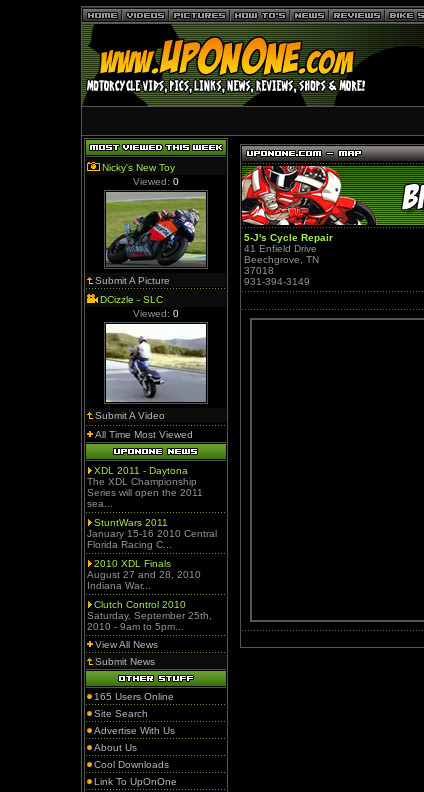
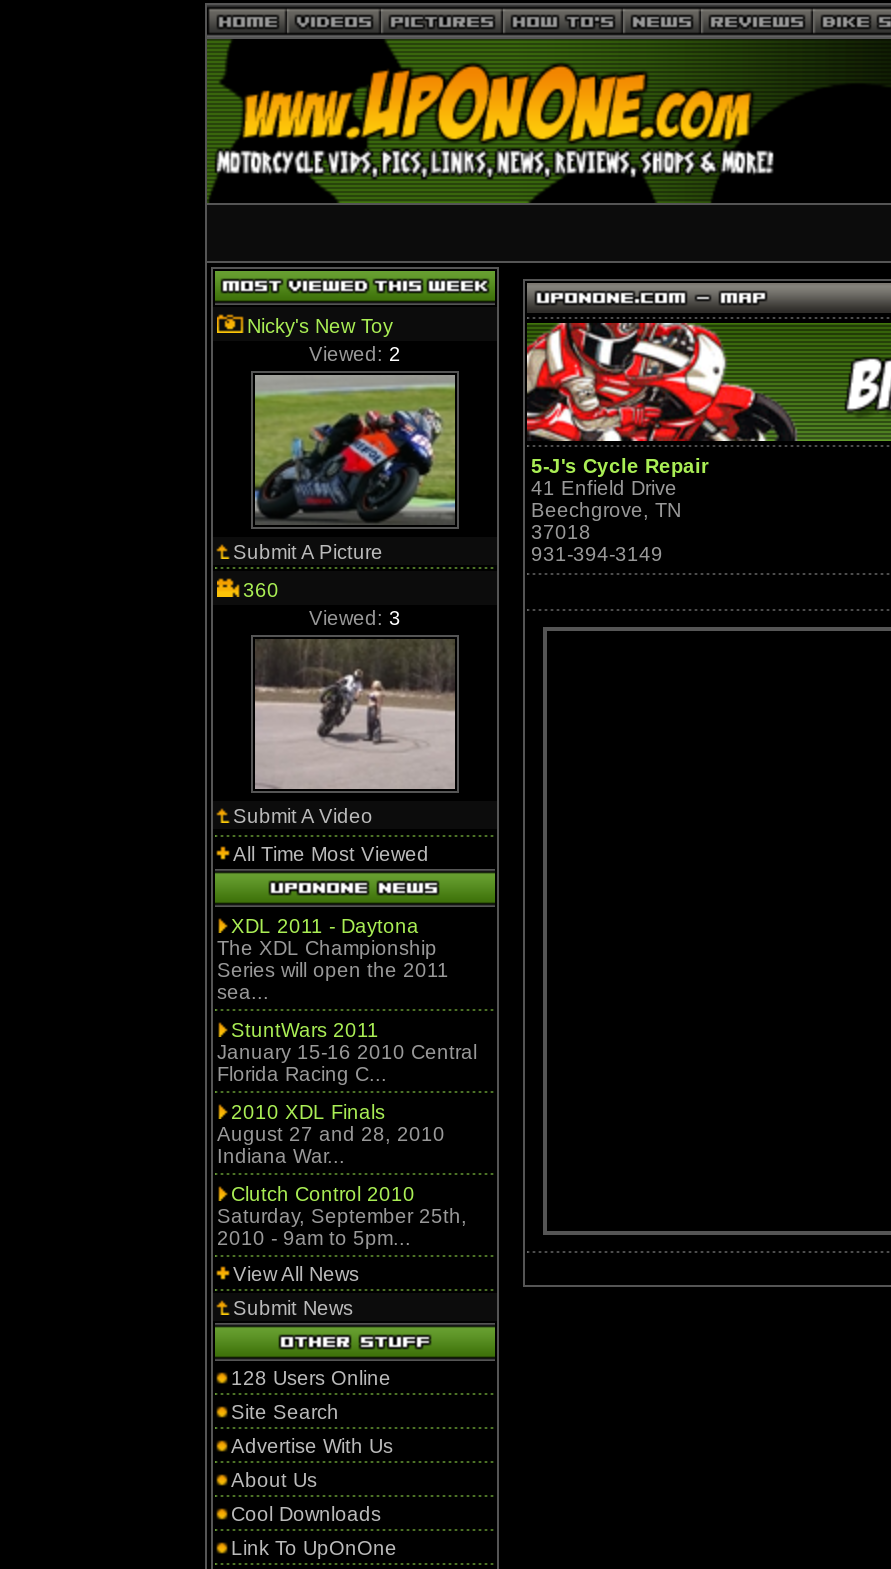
[133,176,179,187] Viewed: 0 -> [309,343,401,365] Viewed: 2
[100,294,179,319] DCizzle - SLC | Viewed: 0 -> [243,579,401,629] 360 | Viewed: 3
[105,323,207,402] [image] -> [255,639,455,787] [image]
[94,691,174,702] 165 Users Online -> [231,1367,391,1389] 128 Users Online

